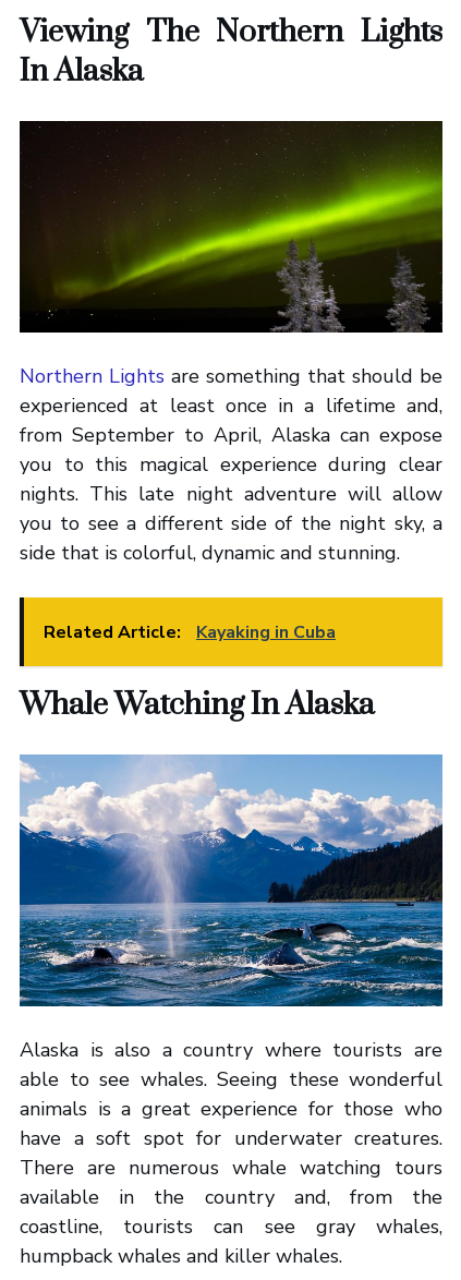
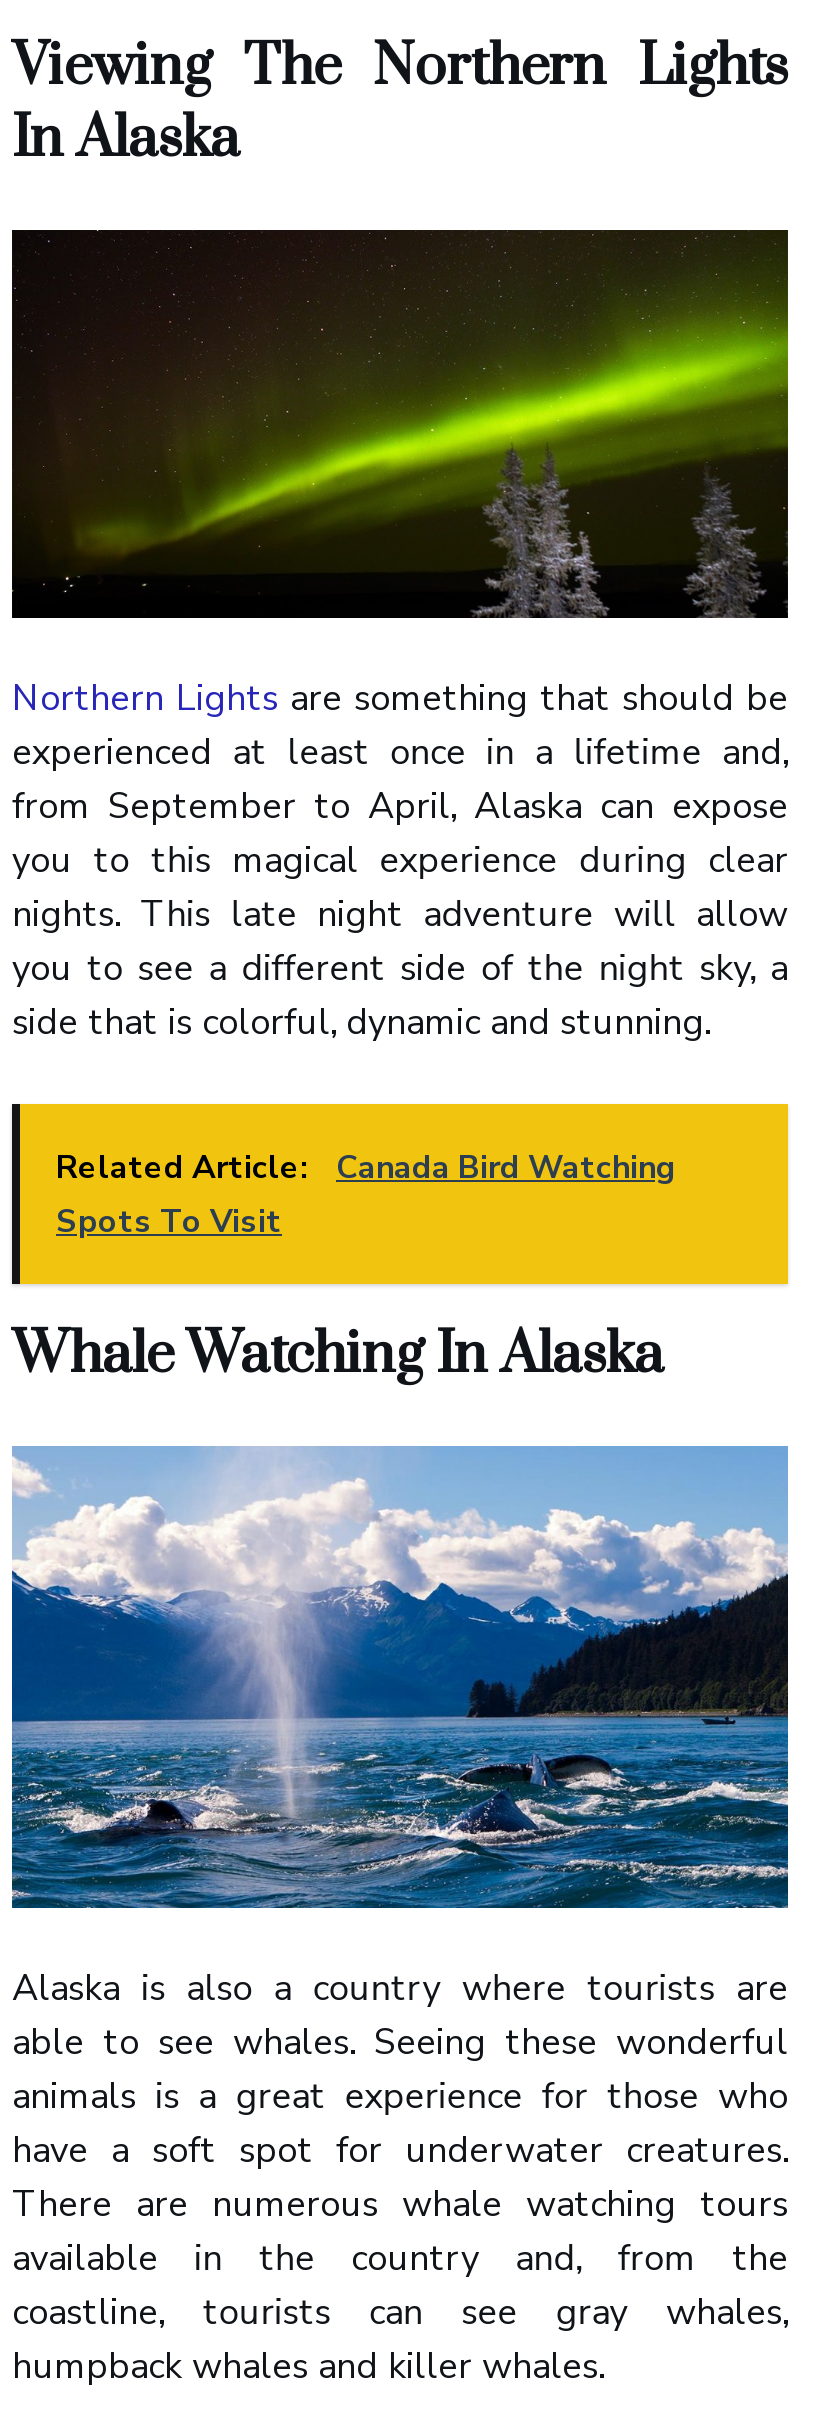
[44,620,336,644] Related Article: Kayaking in Cuba -> [56,1145,676,1243] Related Article: Canada Bird Watching | Spots To Visit

